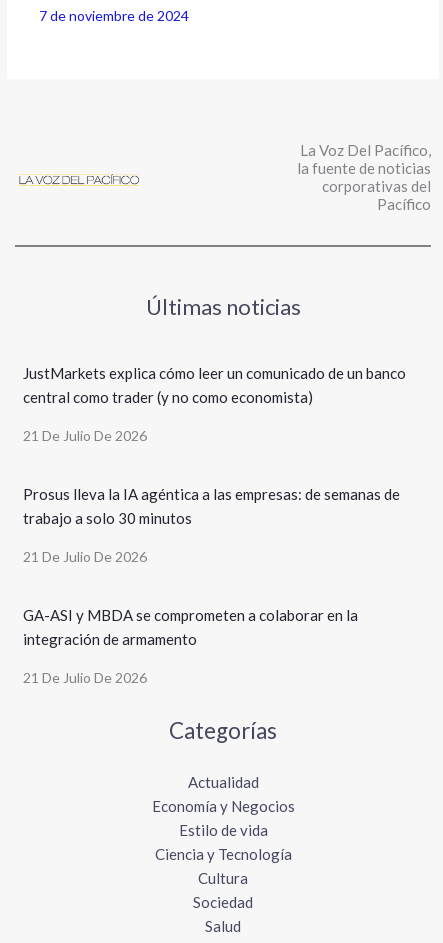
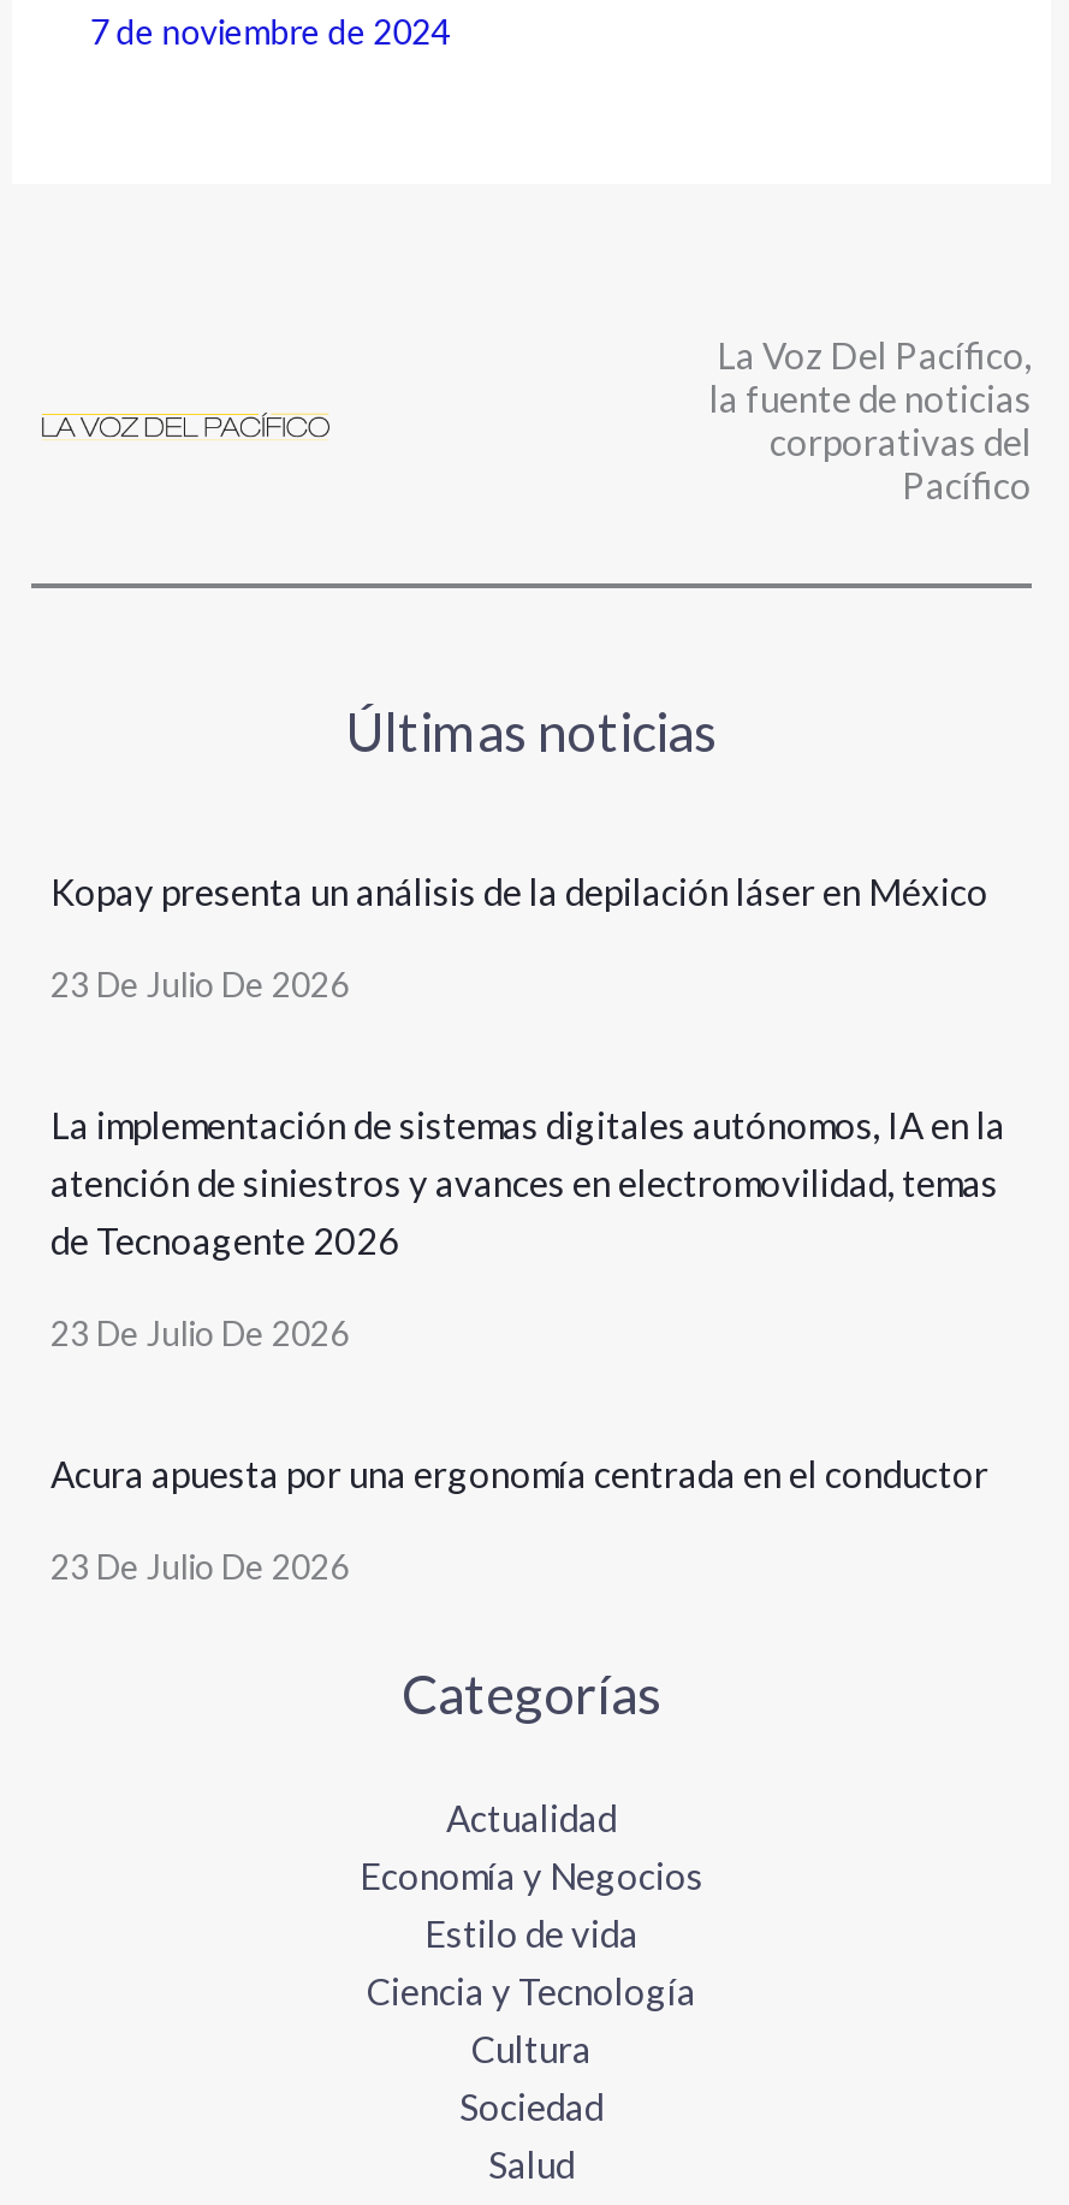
[23,364,406,406] JustMarkets explica cómo leer un comunicado de un banco | central como trader (y no como economista) -> [51,871,988,914] Kopay presenta un análisis de la depilación láser en México
[23,427,147,444] 21 De Julio De 2026 -> [51,965,349,1005] 23 De Julio De 2026
[23,485,400,527] Prosus lleva la IA agéntica a las empresas: de semanas de | trabajo a solo 30 minutos -> [51,1104,1005,1263] La implementación de sistemas digitales autónomos, IA en la | atención de siniestros y avances en electromovilidad, temas | de Tecnoagente 2026
[23,548,147,565] 21 De Julio De 2026 -> [51,1313,349,1354] 23 De Julio De 2026
[23,606,358,648] GA-ASI y MBDA se comprometen a colaborar en la | integración de armamento -> [51,1453,988,1496] Acura apuesta por una ergonomía centrada en el conductor
[23,669,147,686] 21 De Julio De 2026 -> [51,1547,349,1588] 23 De Julio De 2026

